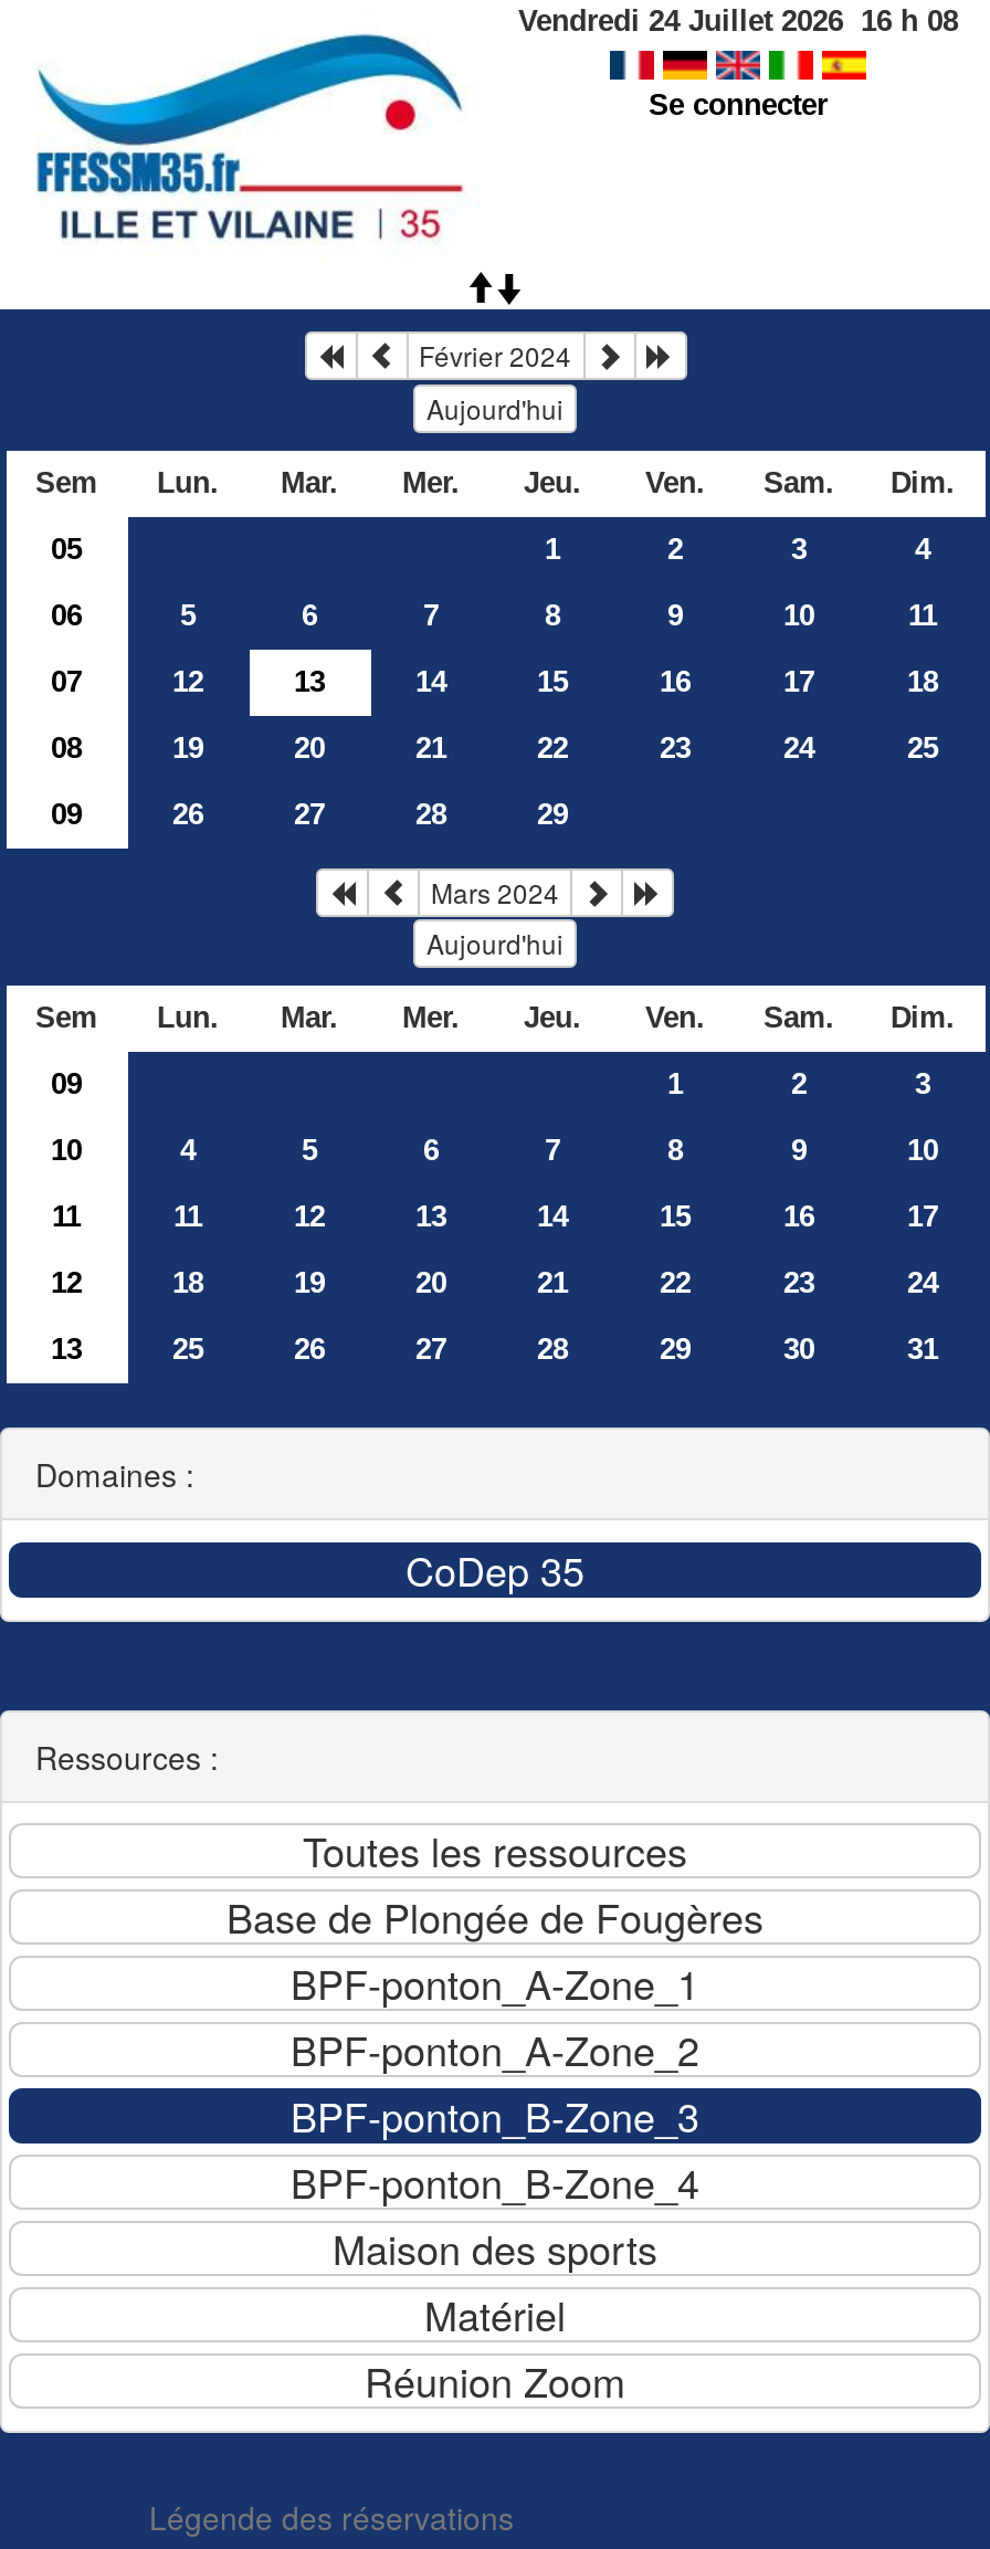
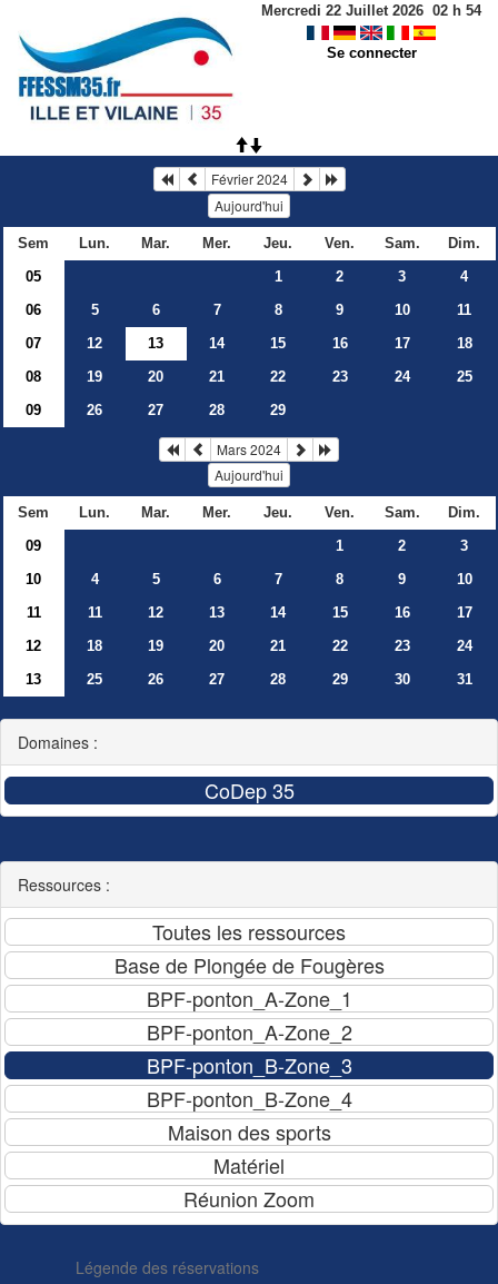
[518,4,958,38] Vendredi 24 Juillet 2026 16 h 08 -> [261,2,481,19] Mercredi 22 Juillet 2026 02 h 54

